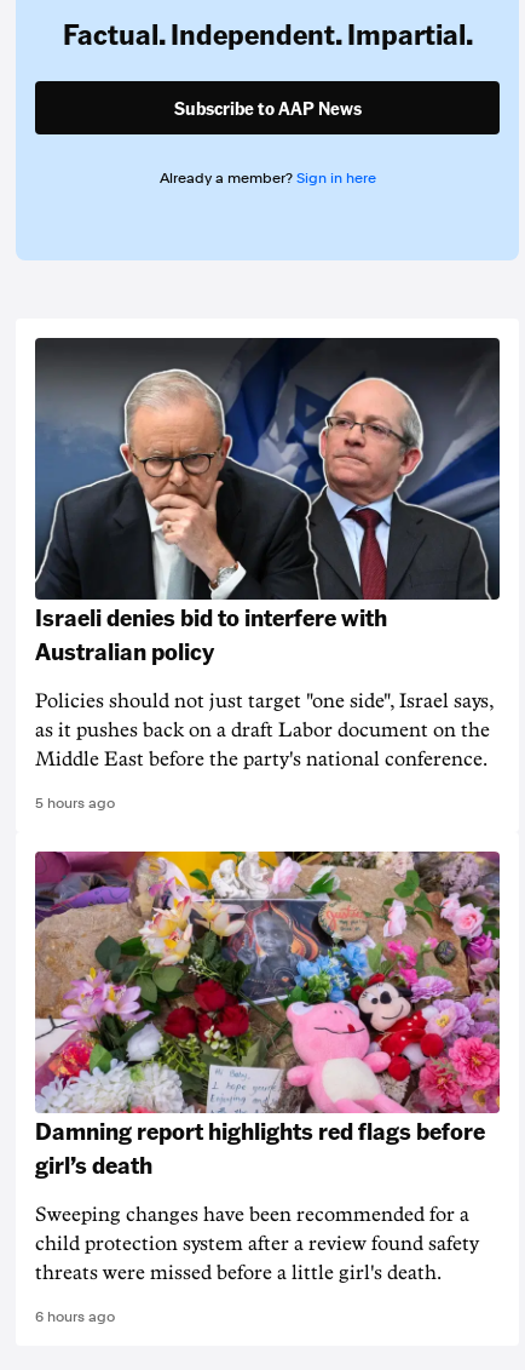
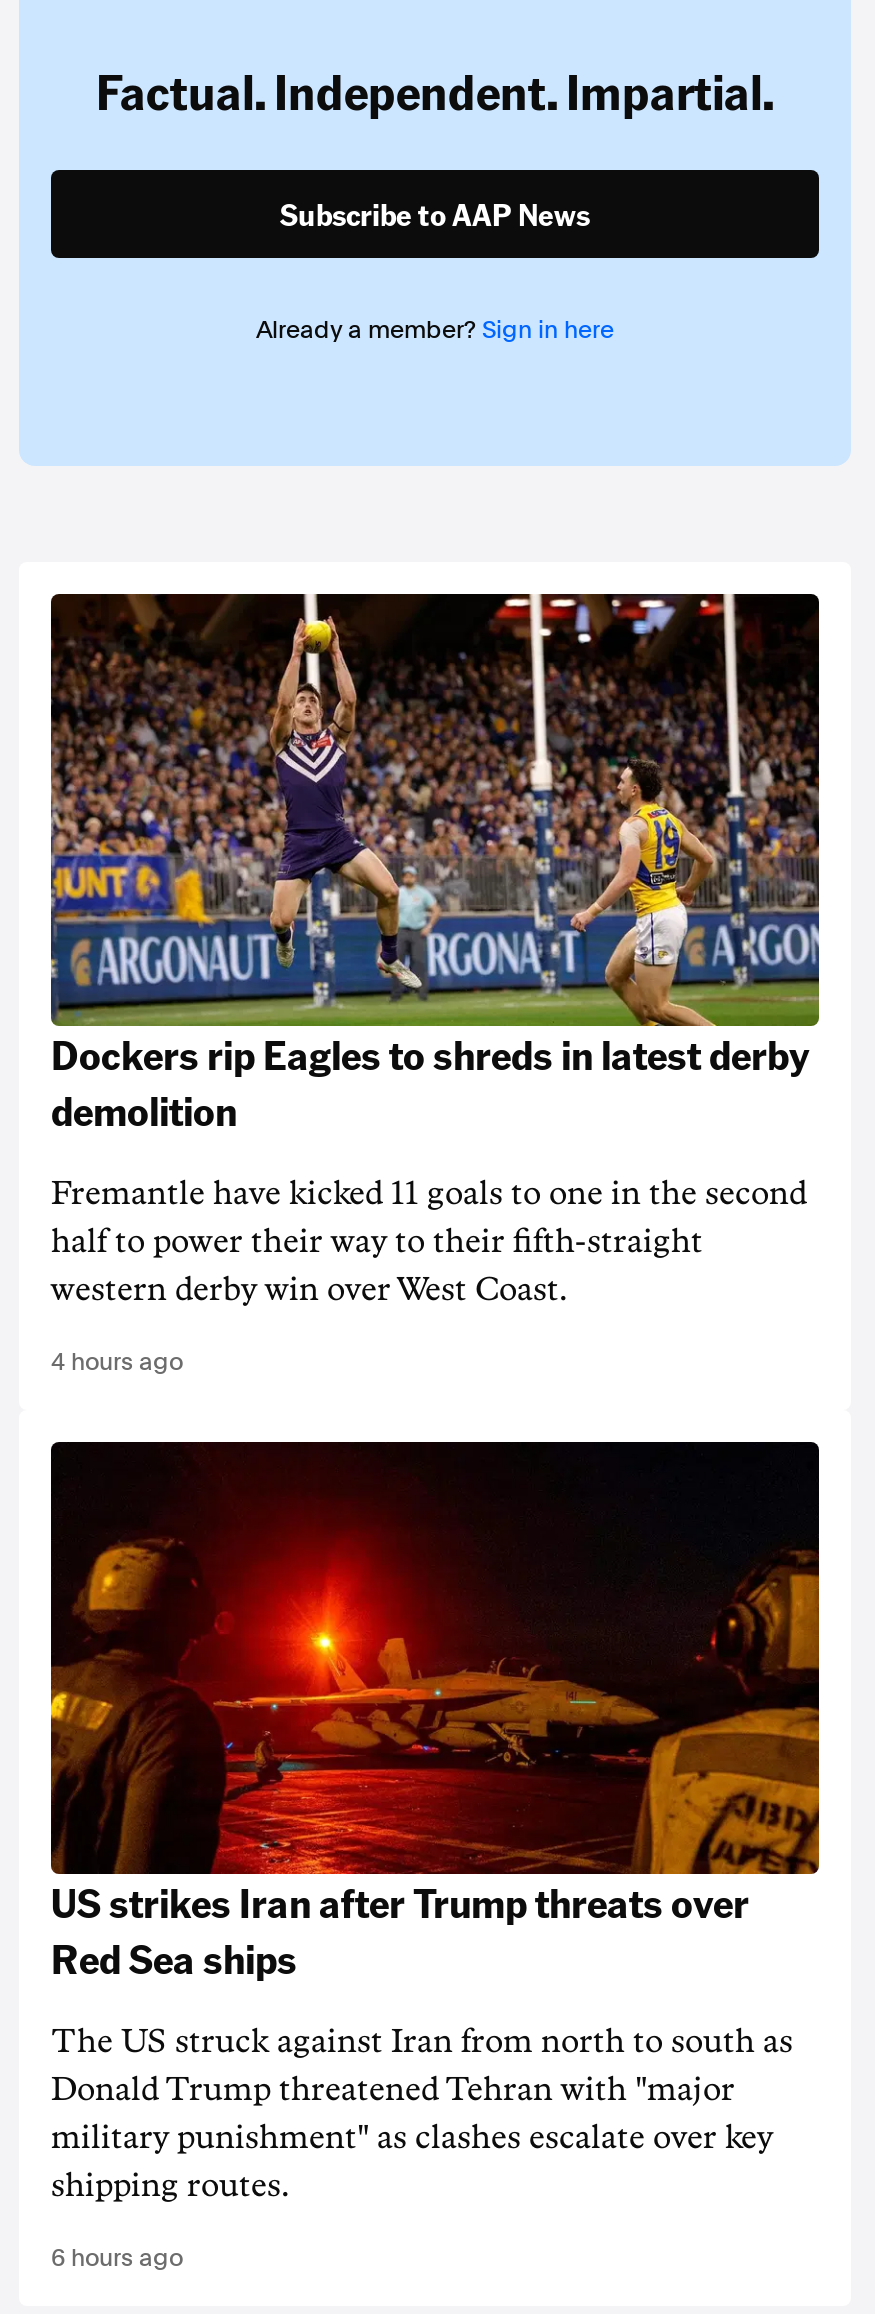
[35,337,501,812] [image] | Israeli denies bid to interfere with | Australian policy | Policies should not just target "one side", Israel says, | as it pushes back on a draft Labor document on the | Middle East before the party's national conference. | 5 hours ago -> [49,592,819,1376] [image] | Dockers rip Eagles to shreds in latest derby | demolition | Fremantle have kicked 11 goals to one in the second | half to power their way to their fifth-straight | western derby win over West Coast. | 4 hours ago
[34,850,501,1283] [image] | Damning report highlights red flags before | girl’s death | Sweeping changes have been recommended for a | child protection system after a review found safety | threats were missed before a little girl's death. -> [49,1440,821,2202] [image] | US strikes Iran after Trump threats over | Red Sea ships | The US struck against Iran from north to south as | Donald Trump threatened Tehran with "major | military punishment" as clashes escalate over key | shipping routes.

